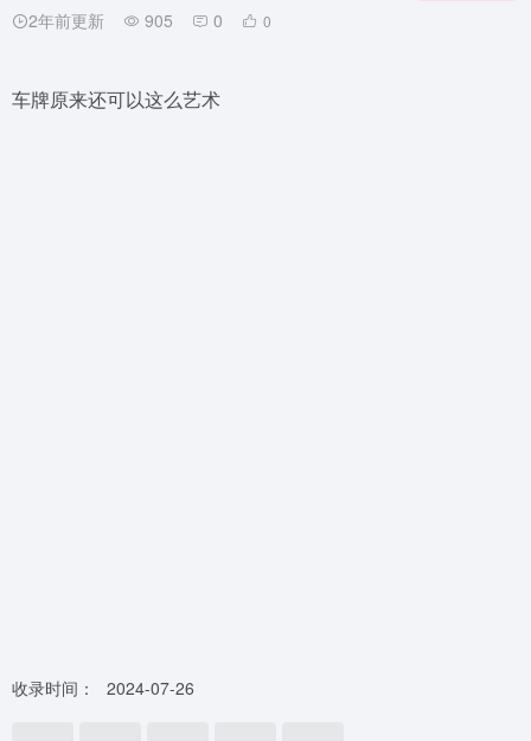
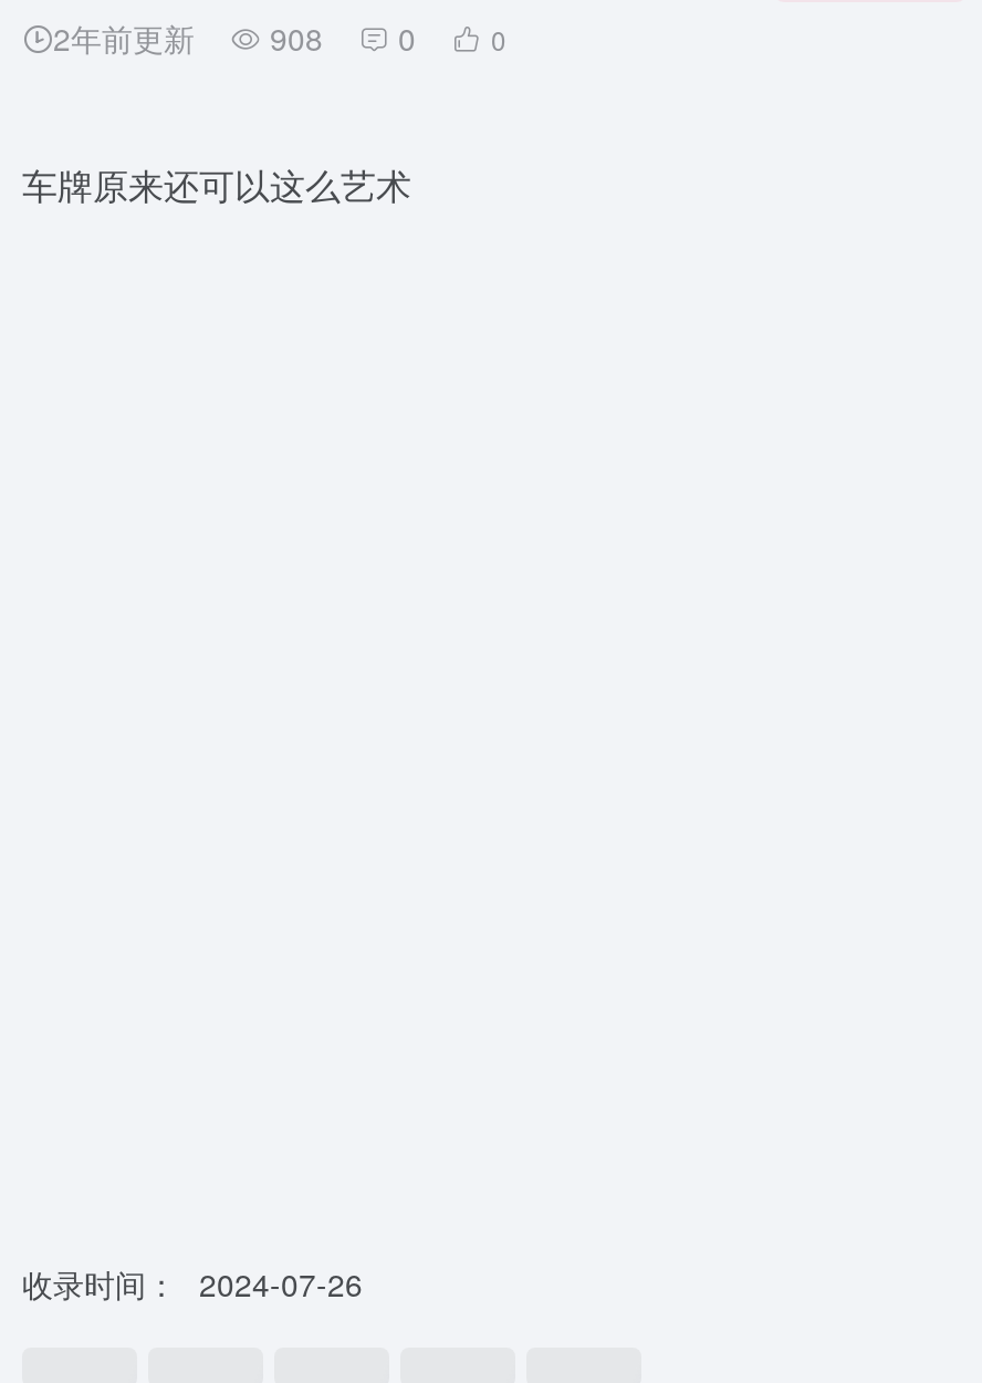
[28,8,271,32] 2年前更新 905 0 0 -> [53,15,506,60] 2年前更新 908 0 0

